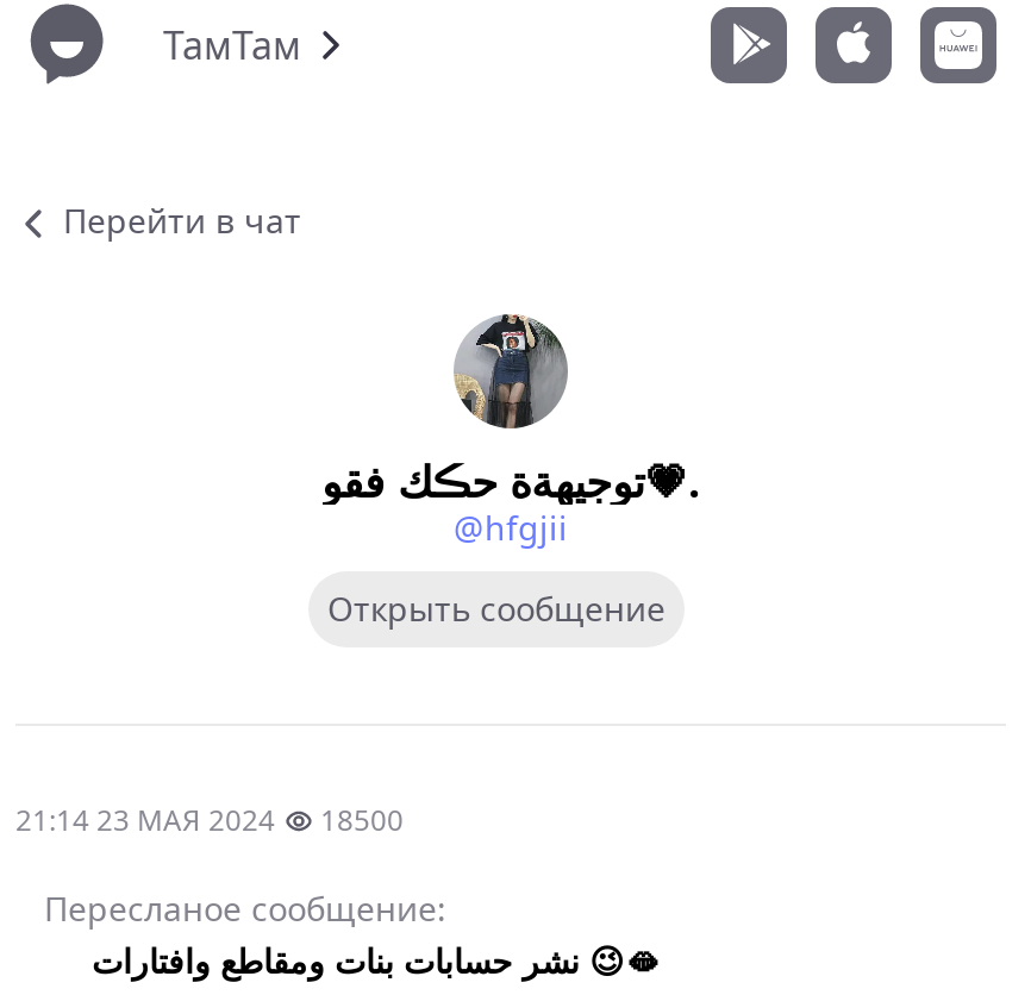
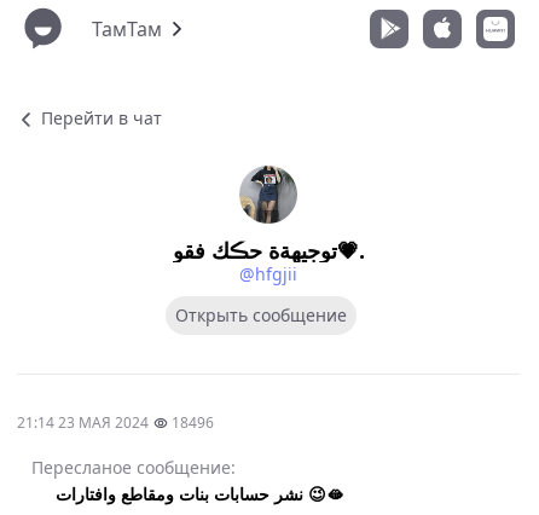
[15,800,404,840] 21:14 23 МАЯ 2024 18500 -> [17,412,214,433] 21:14 23 МАЯ 2024 18496

